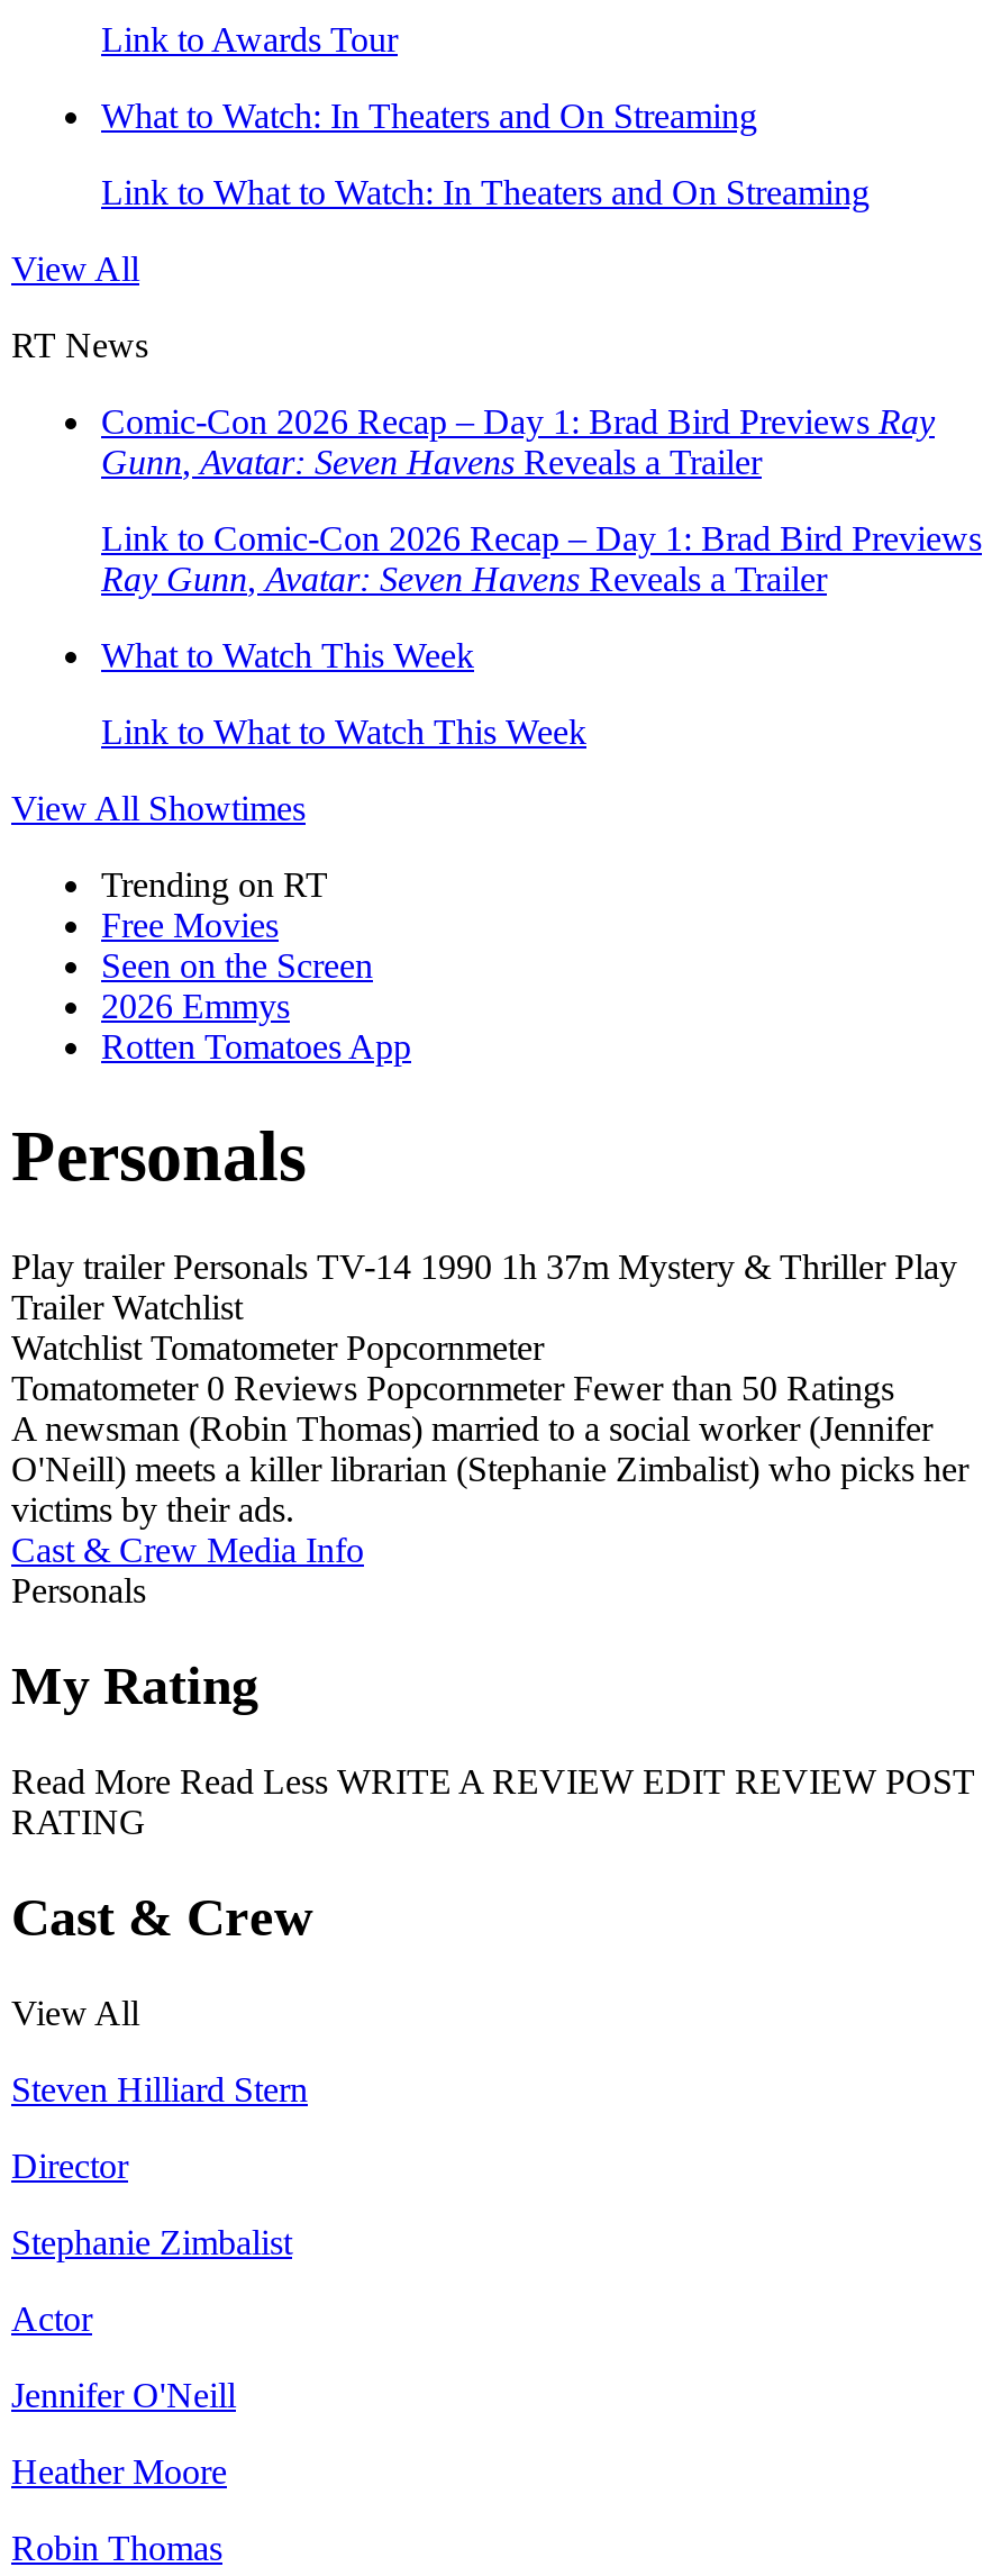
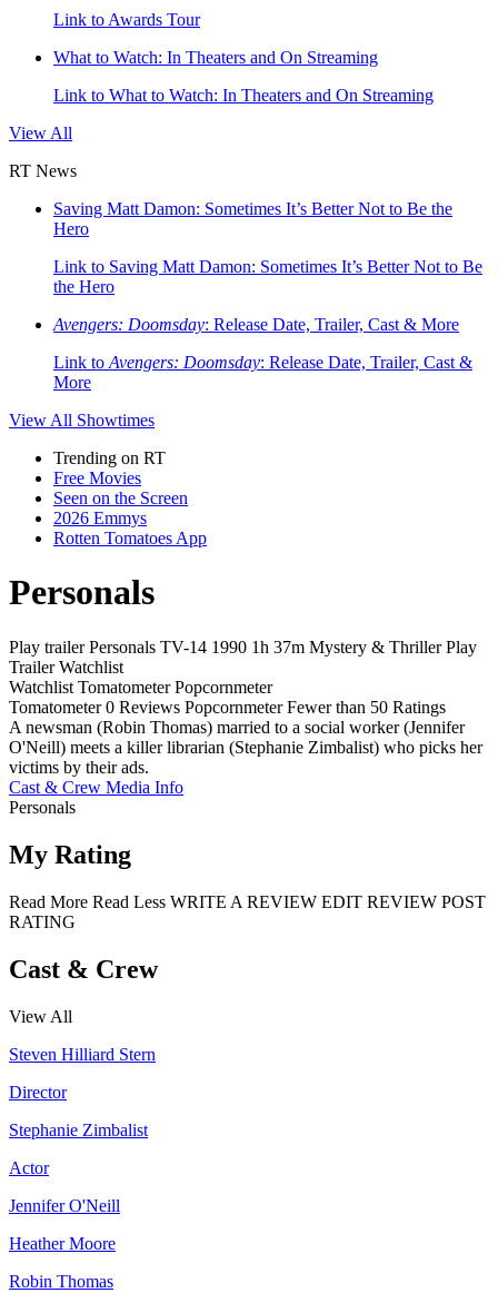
[101,402,935,481] Comic-Con 2026 Recap – Day 1: Brad Bird Previews Ray | Gunn, Avatar: Seven Havens Reveals a Trailer -> [53,199,452,238] Saving Matt Damon: Sometimes It’s Better Not to Be the | Hero
[101,519,982,598] Link to Comic-Con 2026 Recap – Day 1: Brad Bird Previews | Ray Gunn, Avatar: Seven Havens Reveals a Trailer -> [53,257,482,296] Link to Saving Matt Damon: Sometimes It’s Better Not to Be | the Hero
[101,636,474,674] What to Watch This Week -> [53,315,459,334] Avengers: Doomsday: Release Date, Trailer, Cast & More
[101,713,586,751] Link to What to Watch This Week -> [53,353,472,392] Link to Avengers: Doomsday: Release Date, Trailer, Cast & | More

